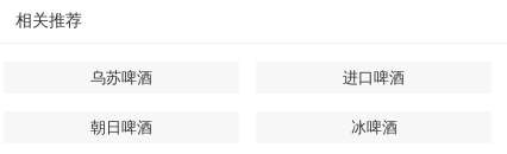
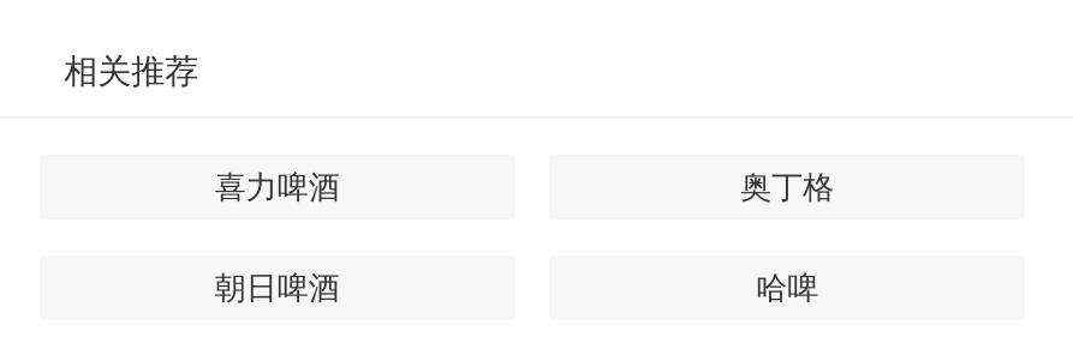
[90,69,405,87] 乌苏啤酒 | 进口啤酒 -> [215,170,834,206] 喜力啤酒 | 奥丁格
[351,119,397,137] 冰啤酒 -> [756,271,819,307] 哈啤

